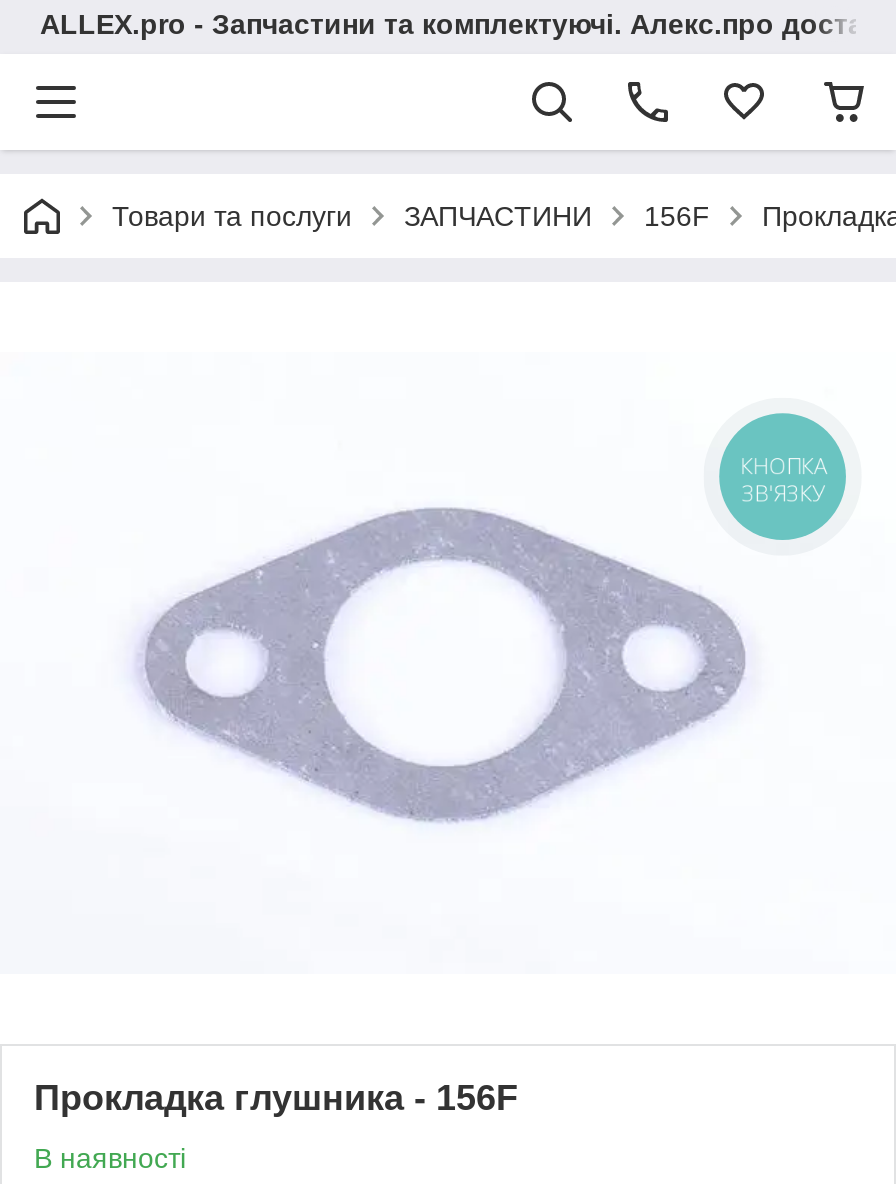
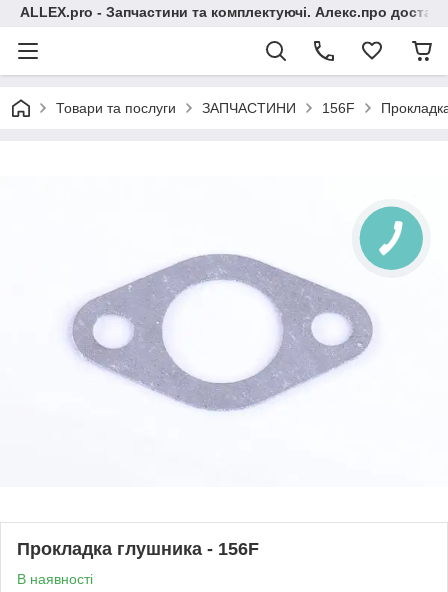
[740,450,827,507] КНОПКА | ЗВ'ЯЗКУ -> none

